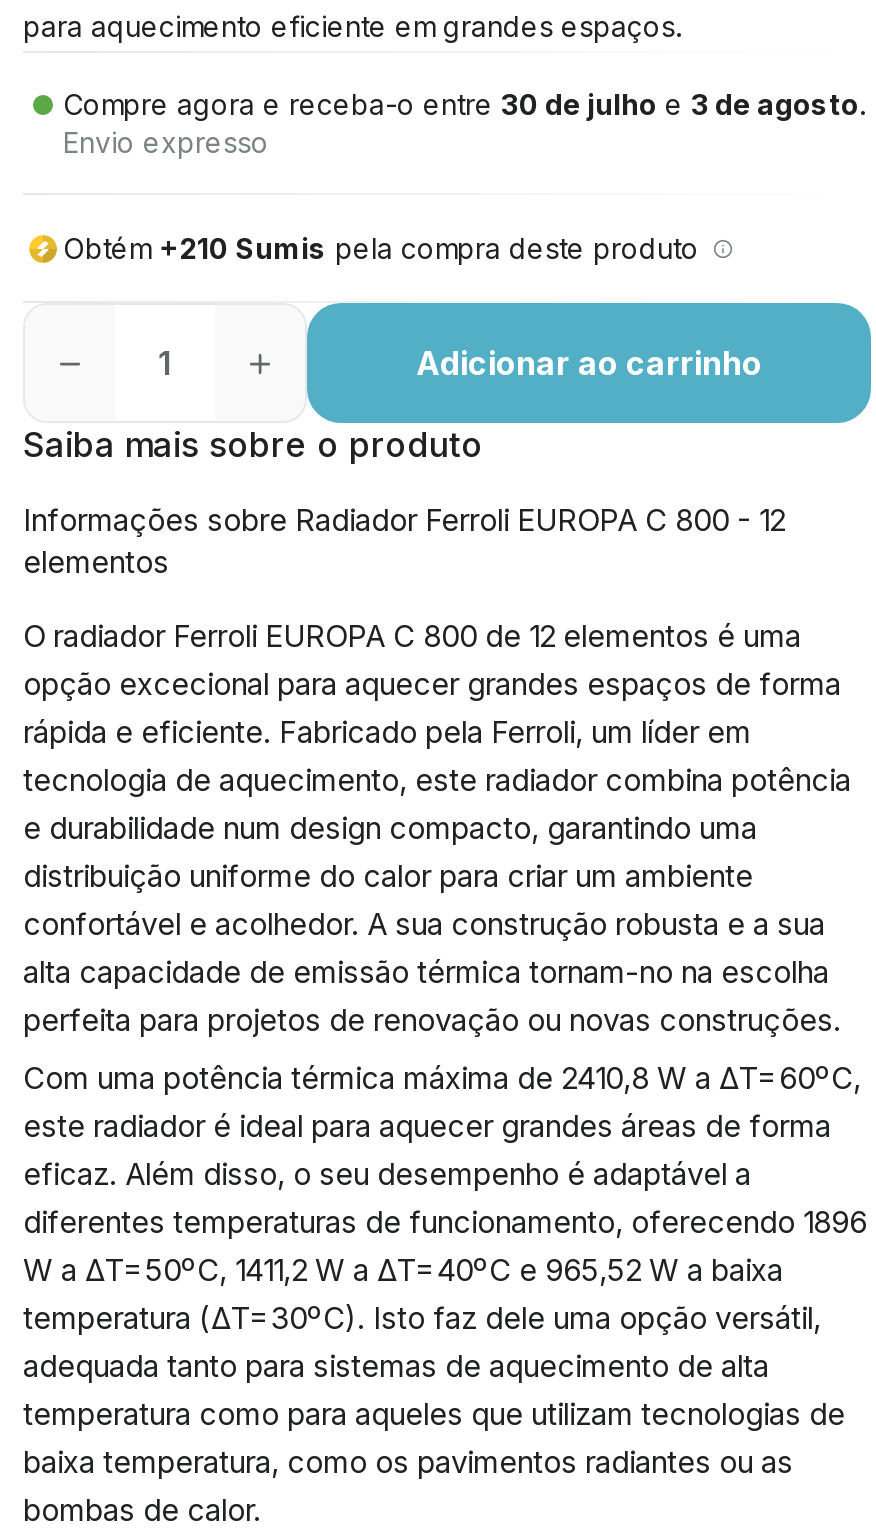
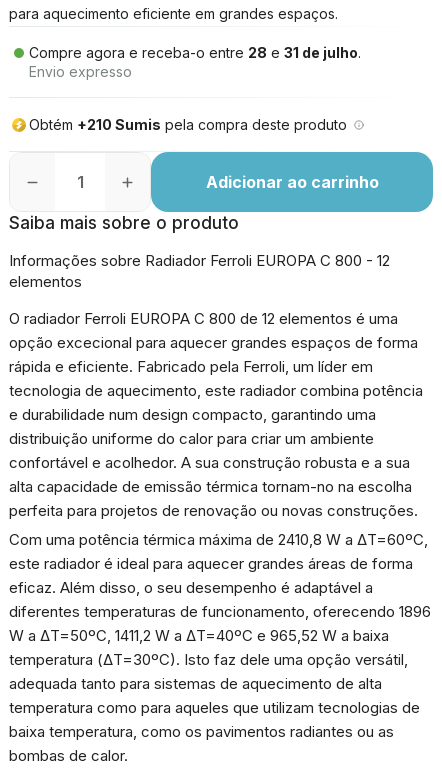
[63,87,865,121] Compre agora e receba-o entre 30 de julho e 3 de agosto. -> [29,44,361,61] Compre agora e receba-o entre 28 e 31 de julho.

